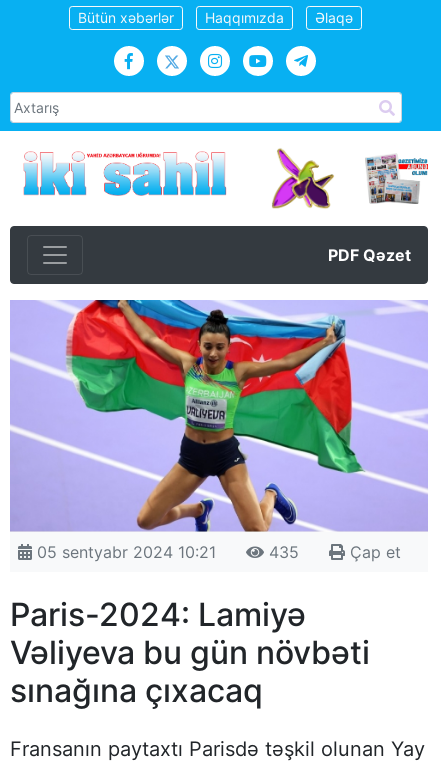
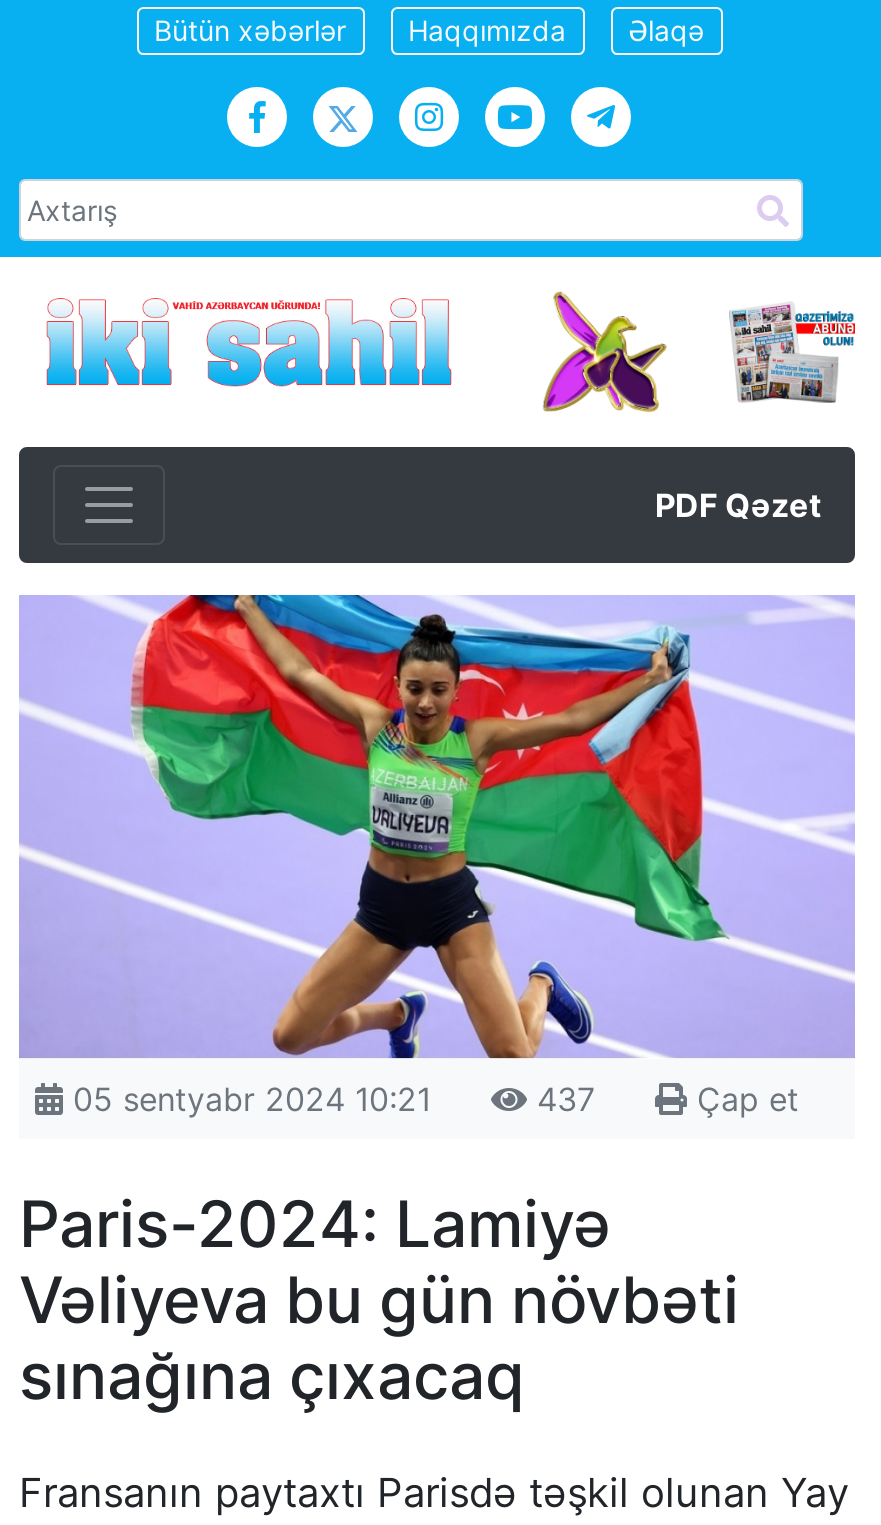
[264,542,299,562] 435 -> [527,1078,595,1118] 437

